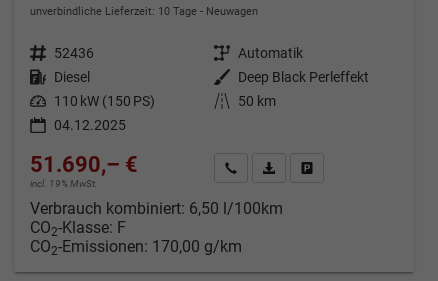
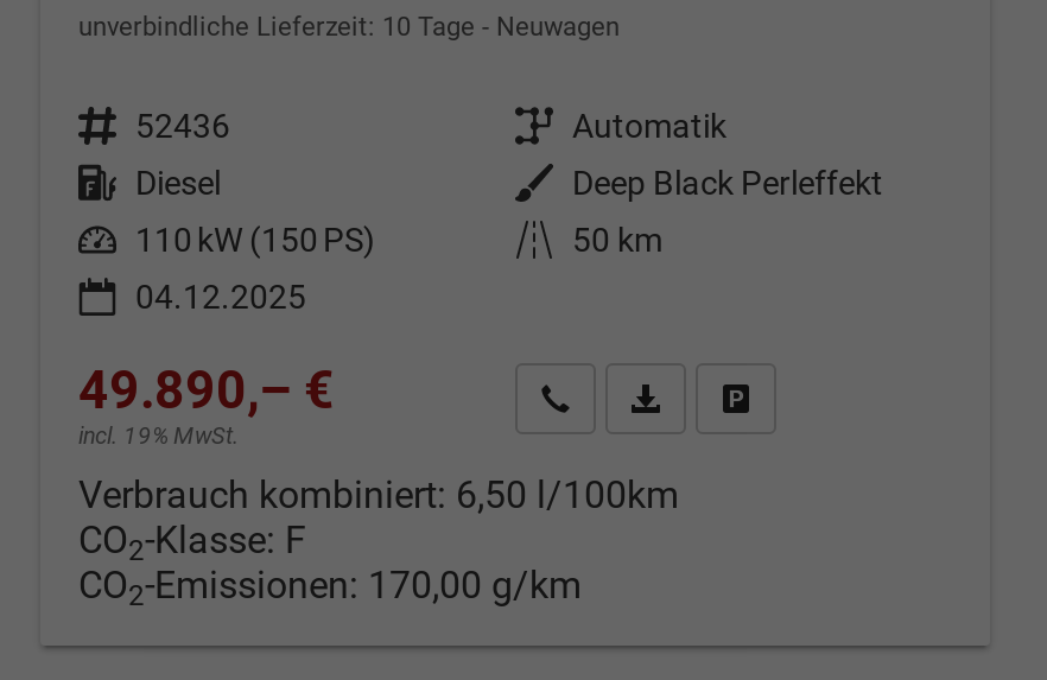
[30,152,138,177] 51.690,– € -> [78,360,335,419] 49.890,– €

